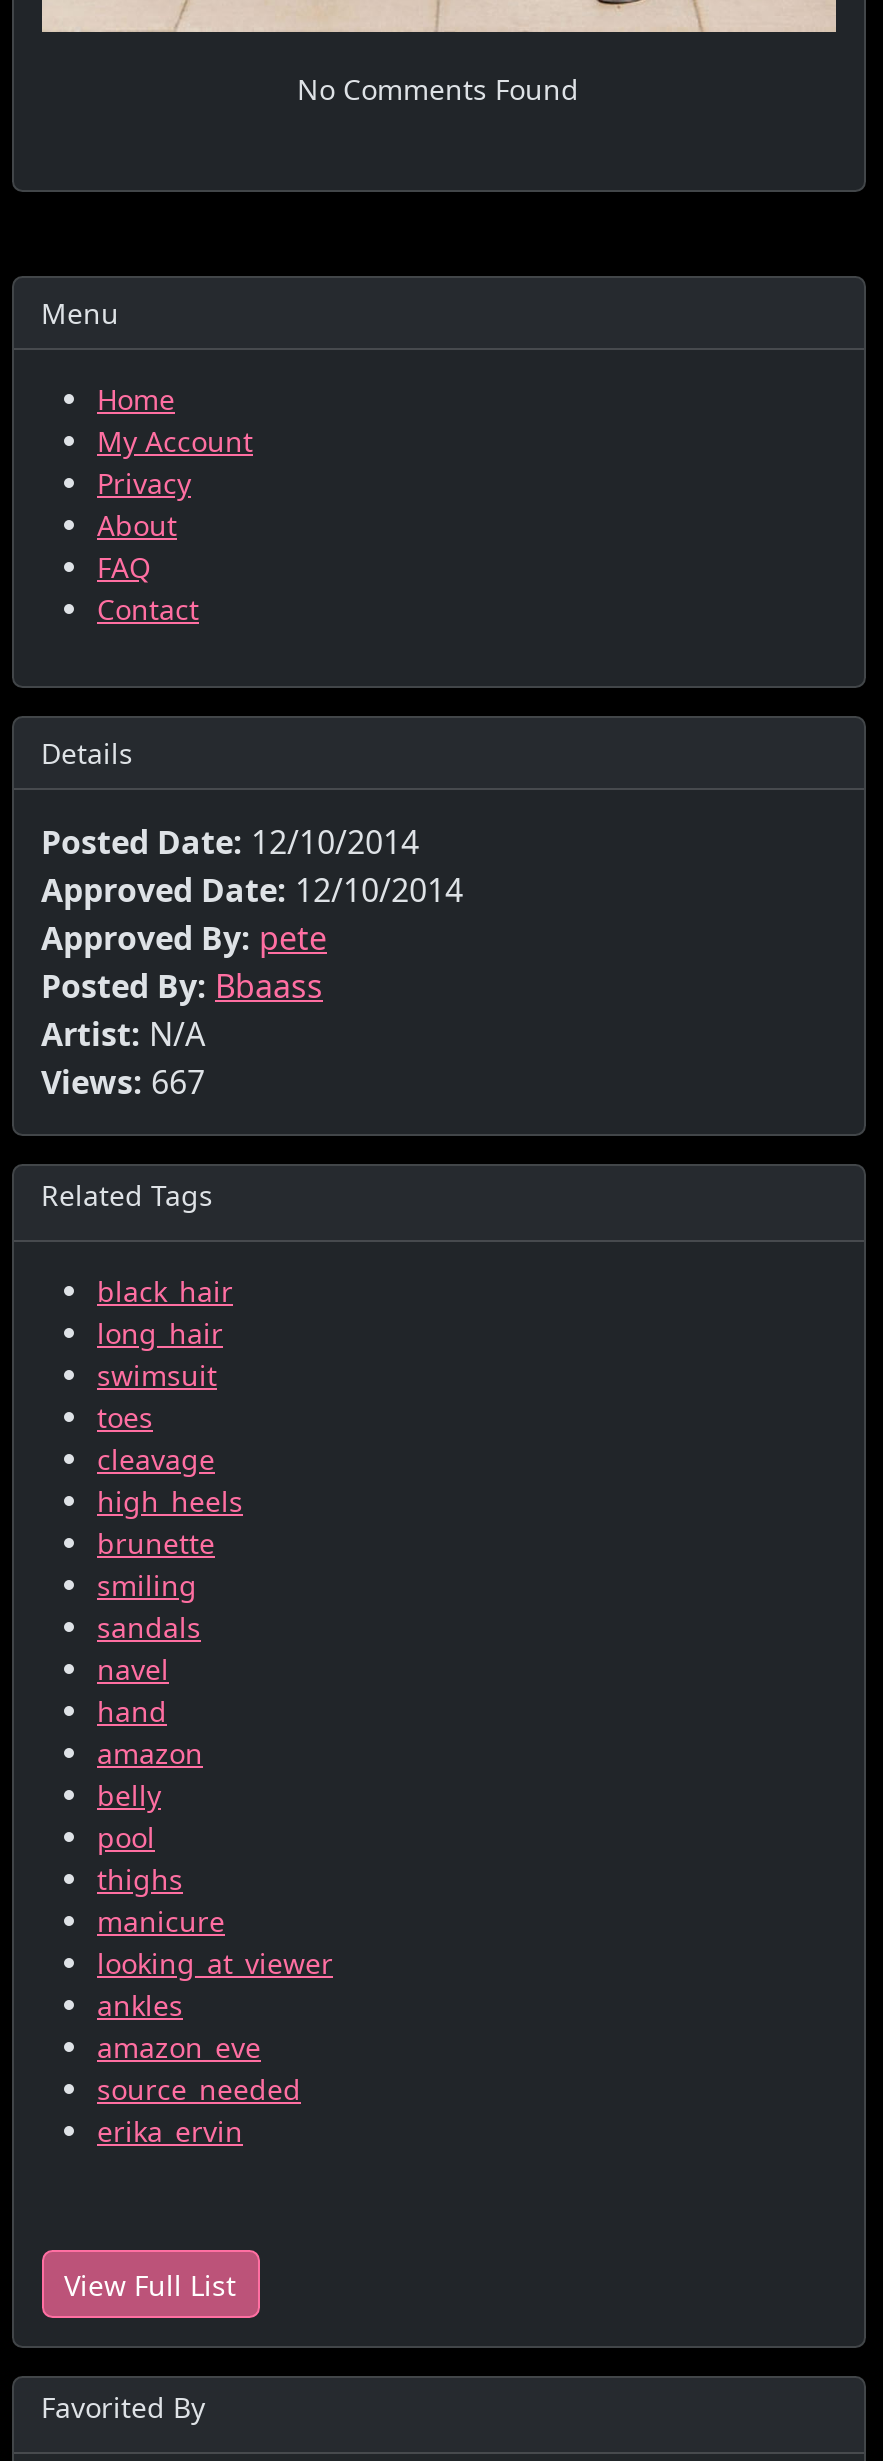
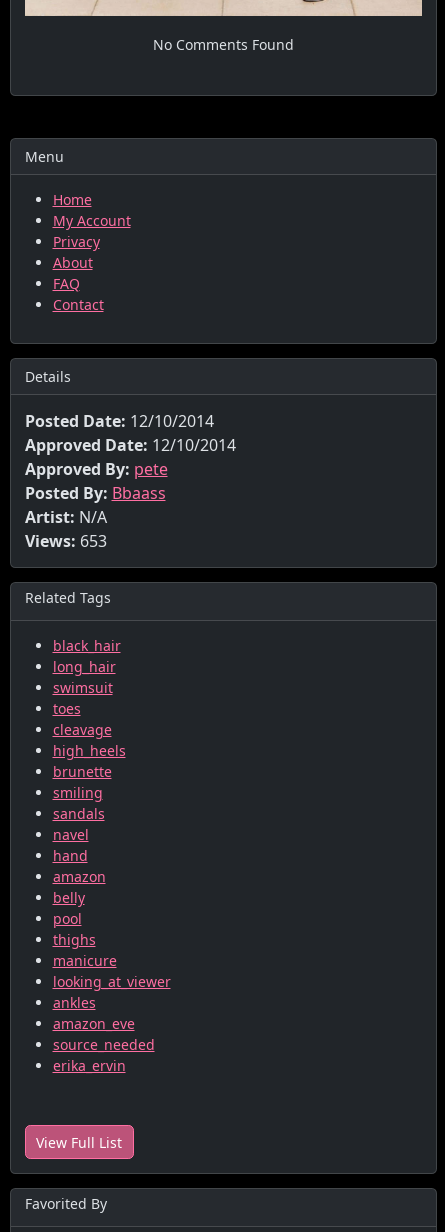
[41,1061,205,1105] Views: 667 -> [24,530,106,552] Views: 653

